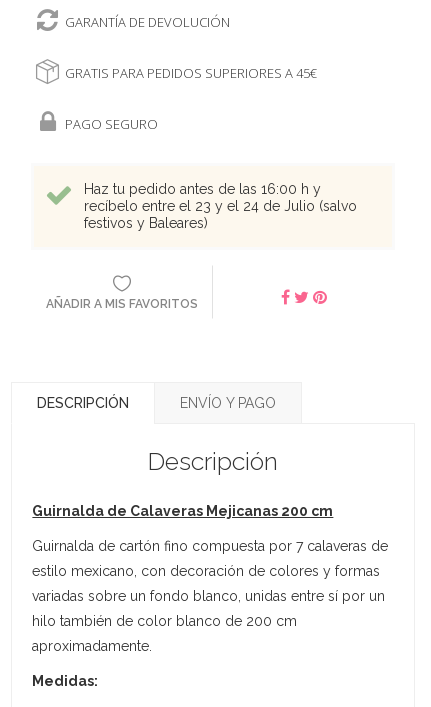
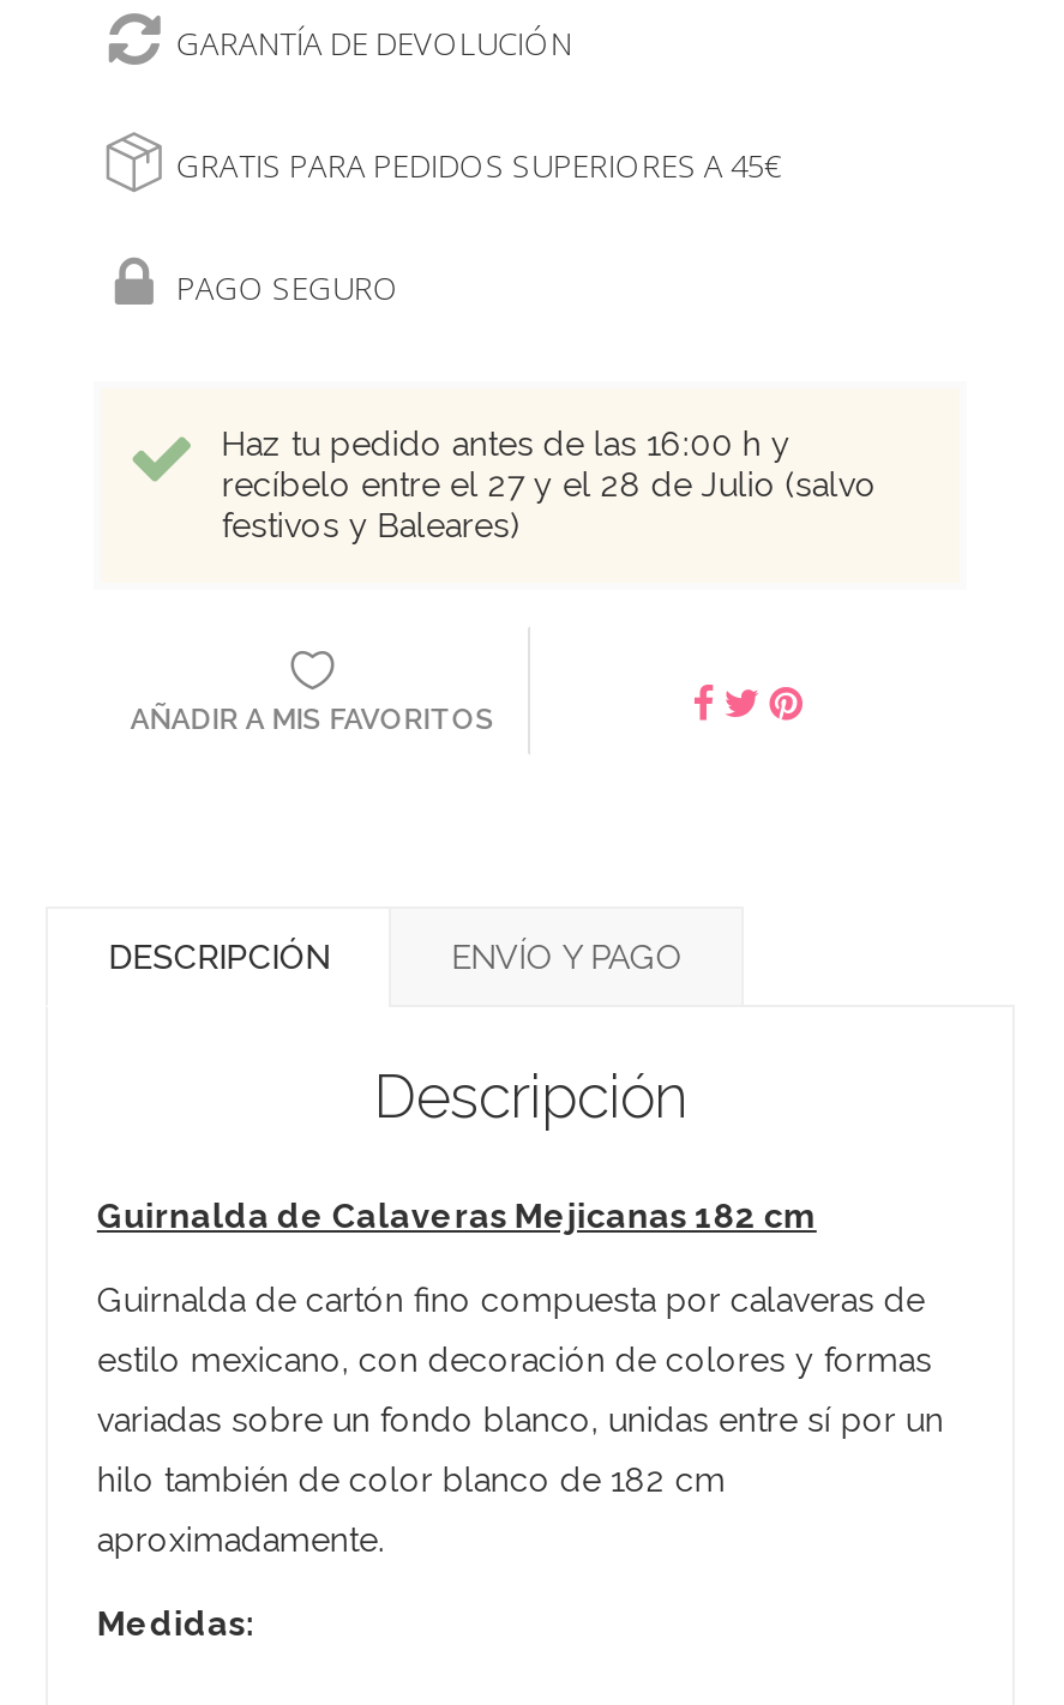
[84,198,357,214] recíbelo entre el 23 y el 24 de Julio (salvo -> [222,465,877,504] recíbelo entre el 27 y el 28 de Julio (salvo
[32,503,333,519] Guirnalda de Calaveras Mejicanas 200 cm -> [97,1197,817,1235] Guirnalda de Calaveras Mejicanas 182 cm
[32,538,388,554] Guirnalda de cartón fino compuesta por 7 calaveras de -> [97,1281,925,1319] Guirnalda de cartón fino compuesta por calaveras de
[32,613,297,629] hilo también de color blanco de 200 cm -> [97,1460,725,1499] hilo también de color blanco de 182 cm

